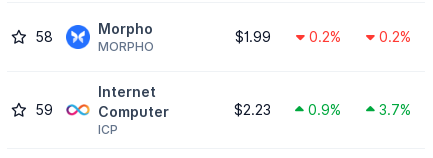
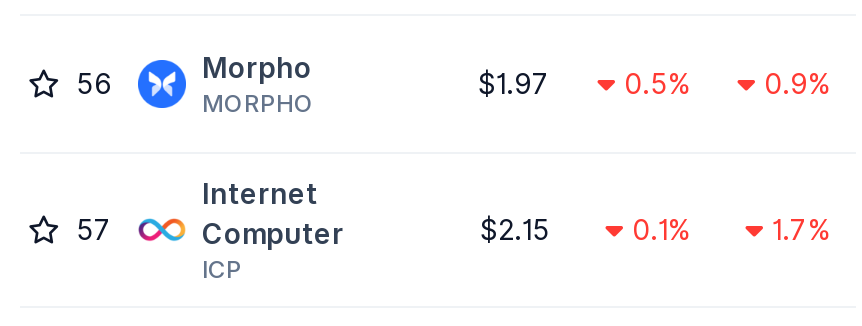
[35,28,53,45] 58 -> [76,66,112,100] 56
[235,28,271,45] $1.99 -> [478,66,550,100] $1.97
[309,28,341,45] 0.2% -> [624,66,690,100] 0.5%
[379,28,411,45] 0.2% -> [764,66,830,100] 0.9%
[35,101,53,118] 59 -> [76,212,112,246] 57
[234,101,271,118] $2.23 -> [480,212,550,246] $2.15
[308,101,341,118] 0.9% -> [632,212,690,246] 0.1%
[379,101,411,118] 3.7% -> [772,212,830,246] 1.7%

